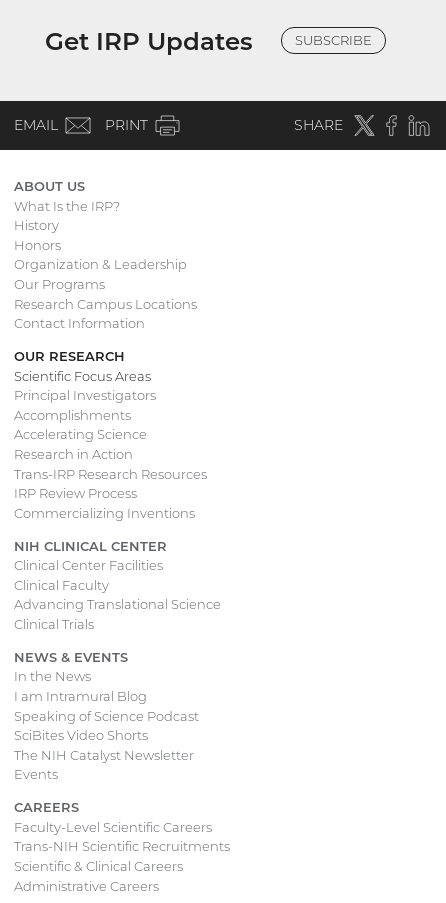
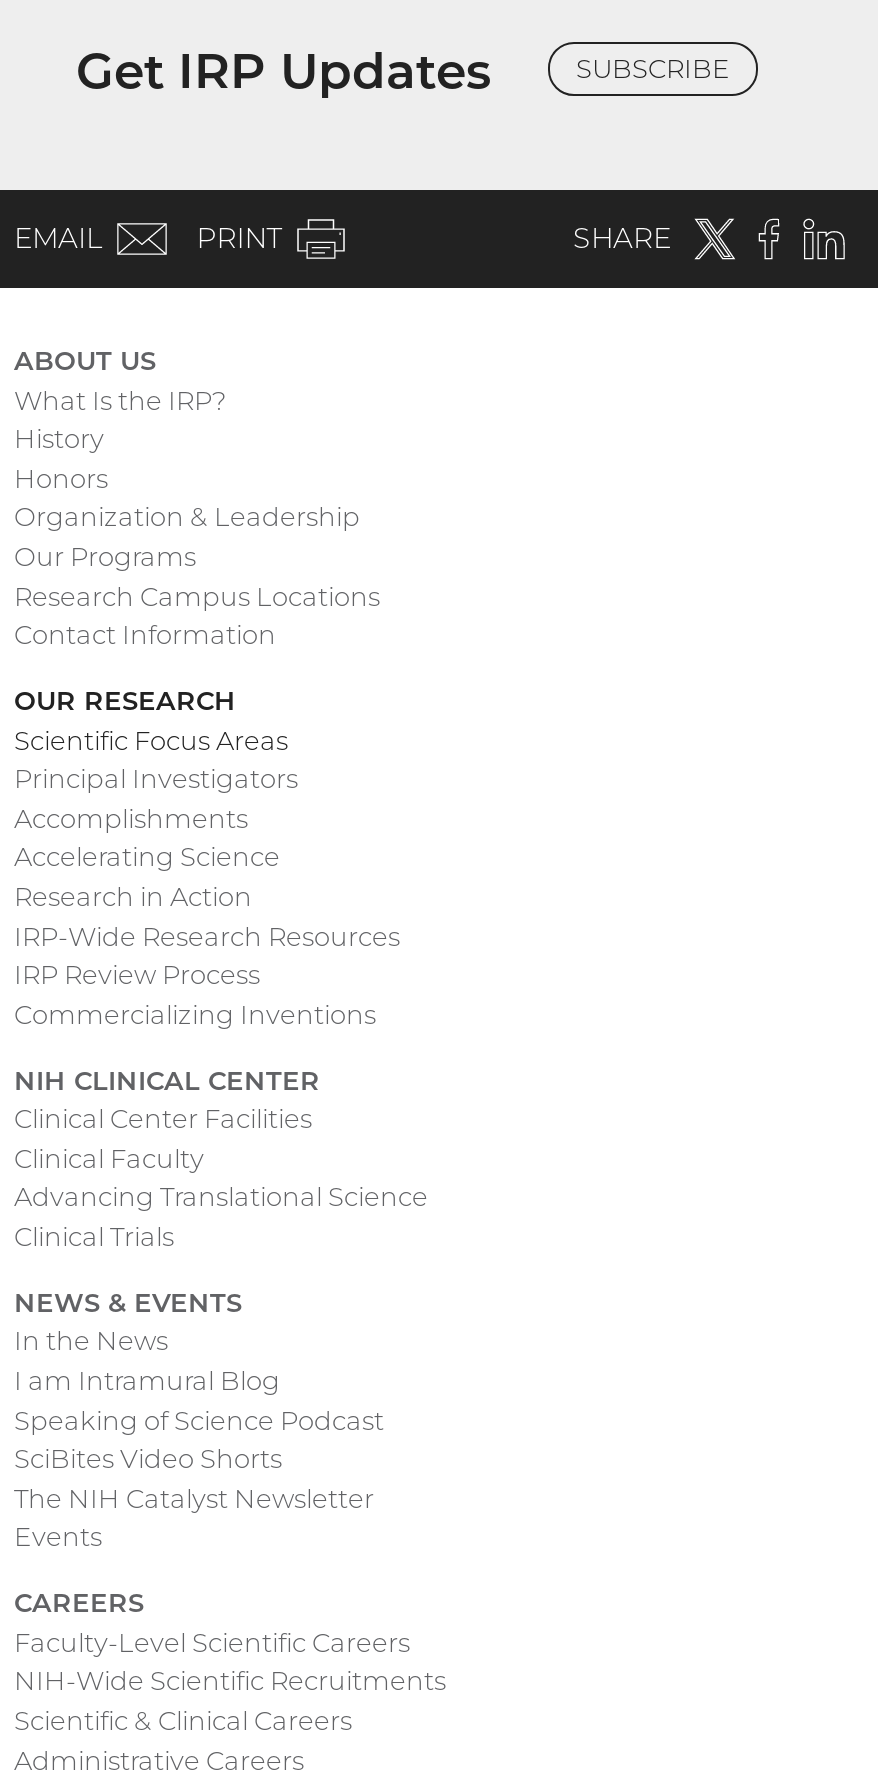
[14,466,207,482] Trans-IRP Research Resources -> [14,919,400,951] IRP-Wide Research Resources
[14,838,230,854] Trans-NIH Scientific Recruitments -> [14,1665,446,1697] NIH-Wide Scientific Recruitments

